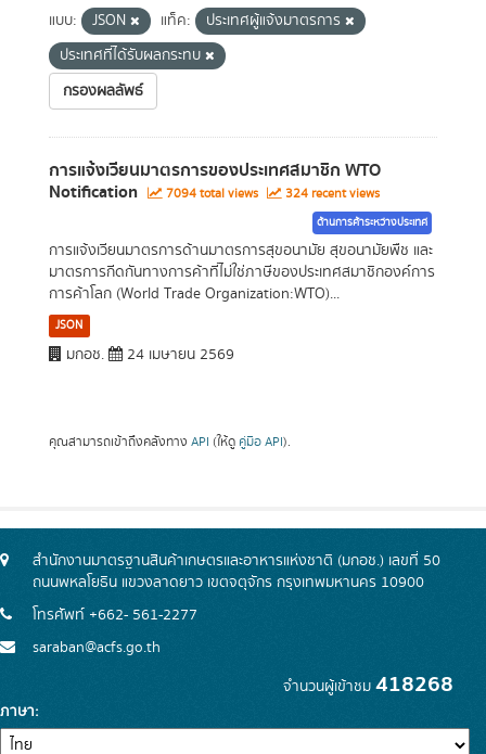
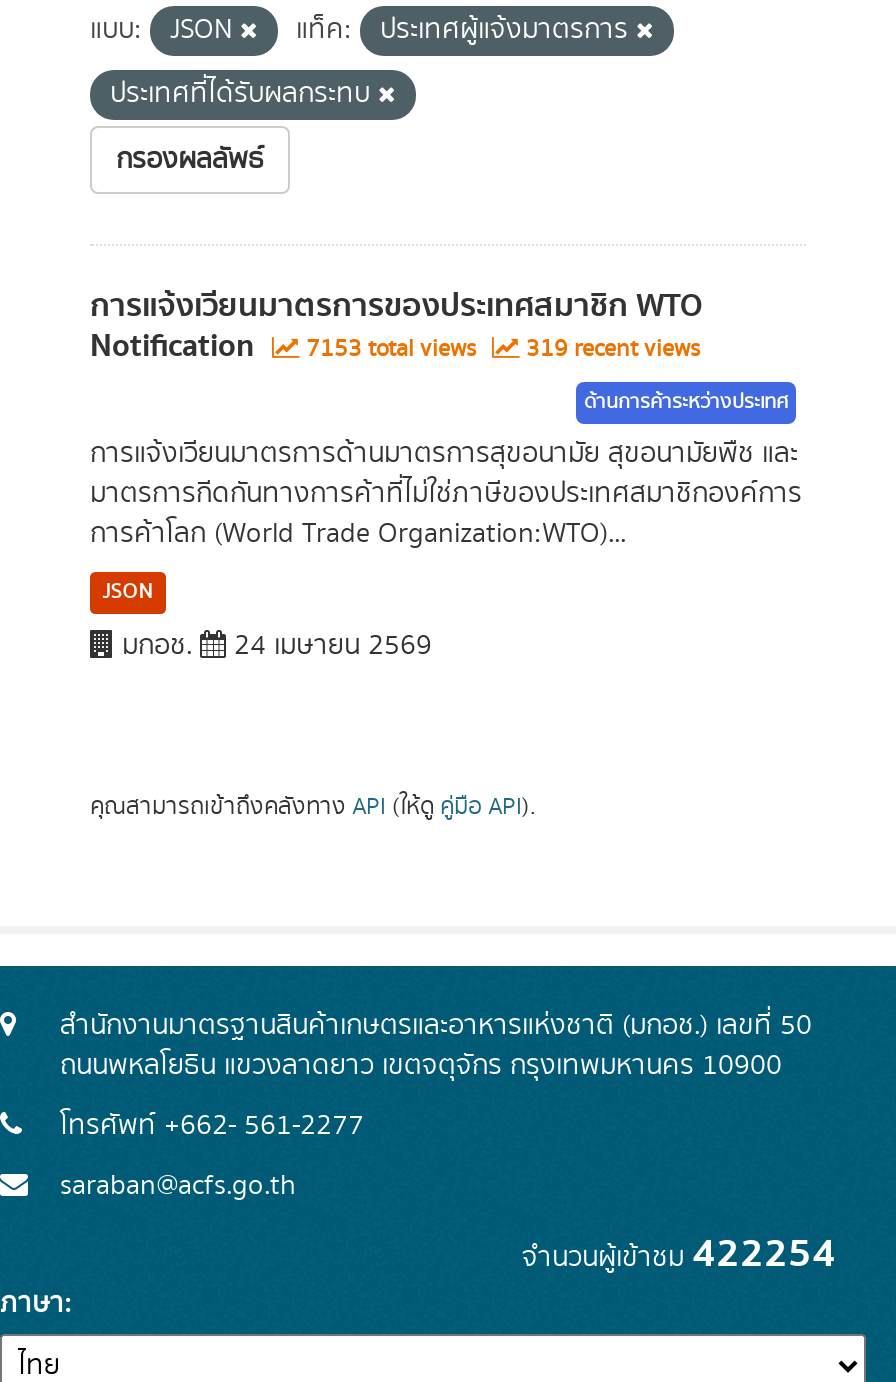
[163,184,261,203] 7094 total views -> [300,332,482,366] 7153 total views
[282,184,380,203] 324 recent views -> [520,332,700,366] 319 recent views
[283,667,453,702] จำนวนผู้เข้าชม418268 -> [522,1222,836,1286] จำนวนผู้เข้าชม422254

